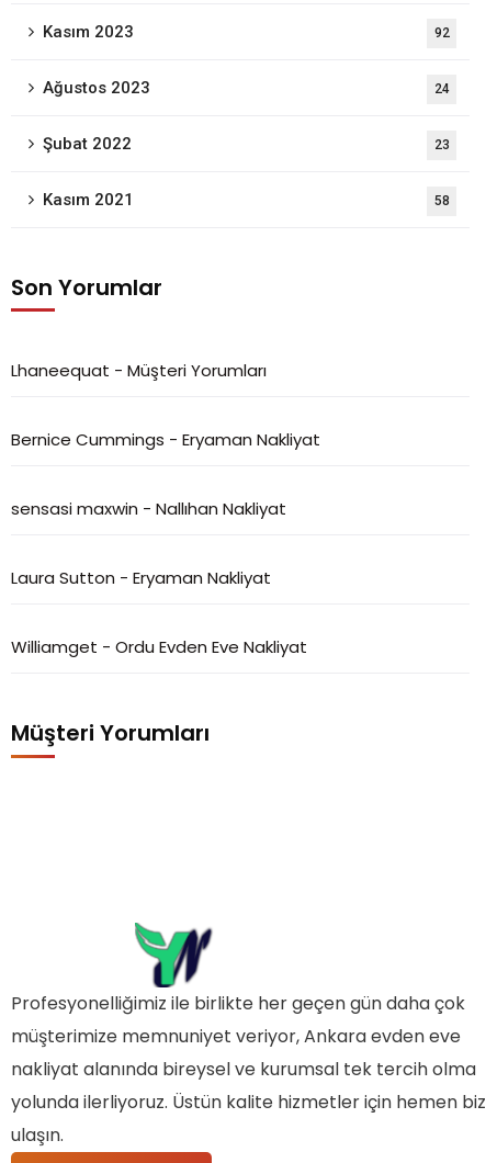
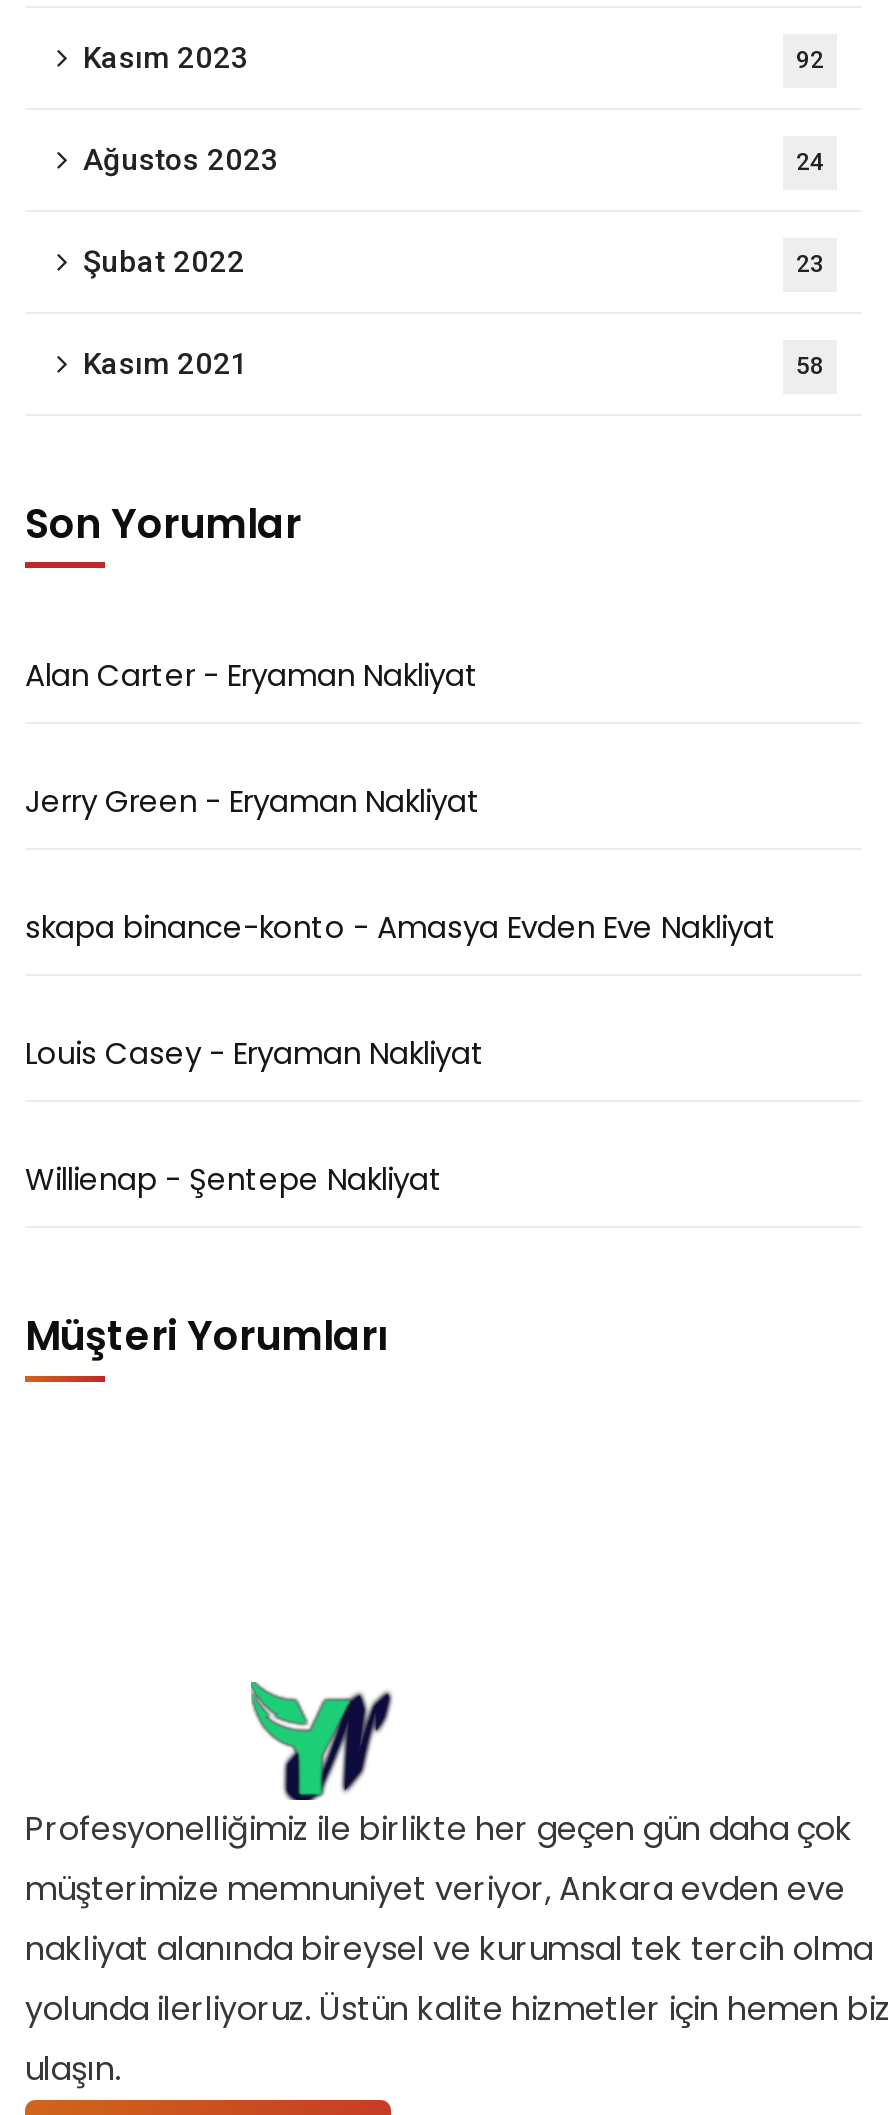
[11,359,267,382] Lhaneequat - Müşteri Yorumları -> [25,654,479,696] Alan Carter - Eryaman Nakliyat
[11,428,320,451] Bernice Cummings - Eryaman Nakliyat -> [25,780,481,822] Jerry Green - Eryaman Nakliyat
[11,497,286,520] sensasi maxwin - Nallıhan Nakliyat -> [25,906,777,948] skapa binance-konto - Amasya Evden Eve Nakliyat
[11,566,271,589] Laura Sutton - Eryaman Nakliyat -> [25,1032,485,1074] Louis Casey - Eryaman Nakliyat
[11,635,307,658] Williamget - Ordu Evden Eve Nakliyat -> [25,1158,443,1200] Willienap - Şentepe Nakliyat

